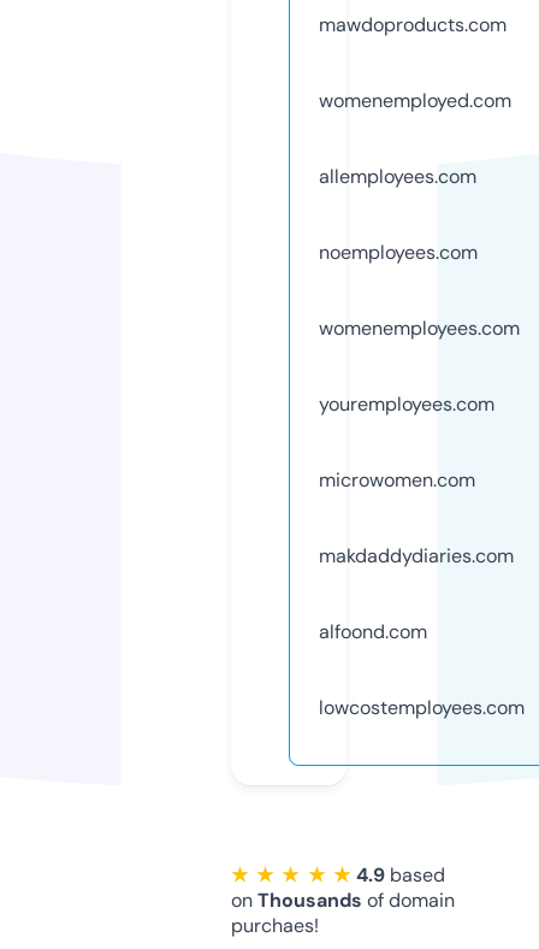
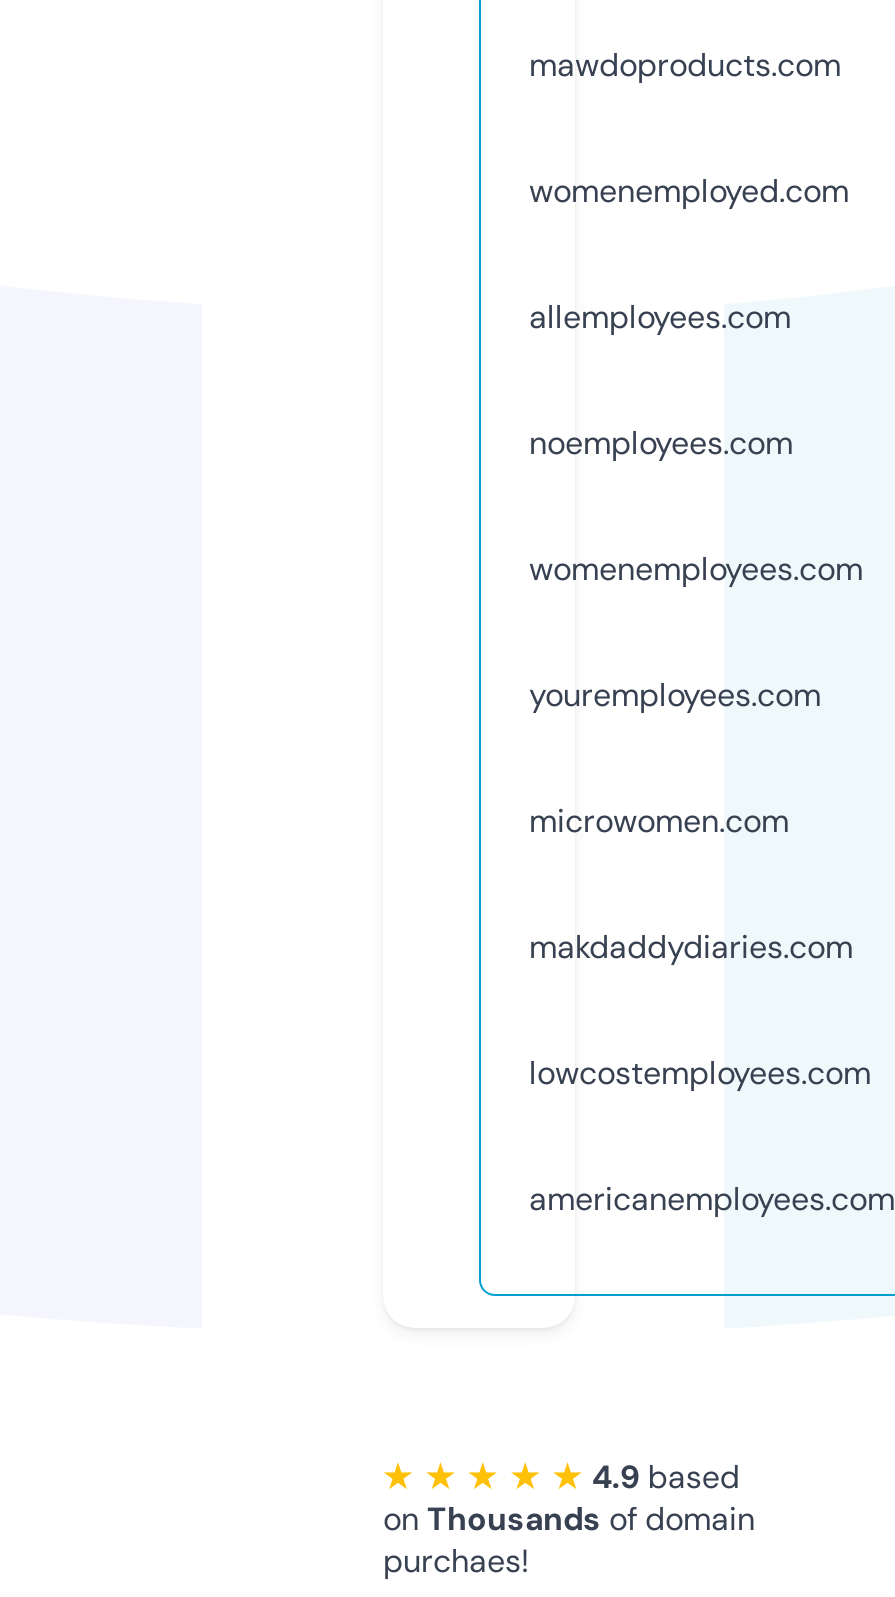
[319,619,427,644] alfoond.com -> none
moved [319,695,525,720] -> [529,1052,871,1094]: lowcostemployees.com
none -> [529,1178,895,1220] americanemployees.com

